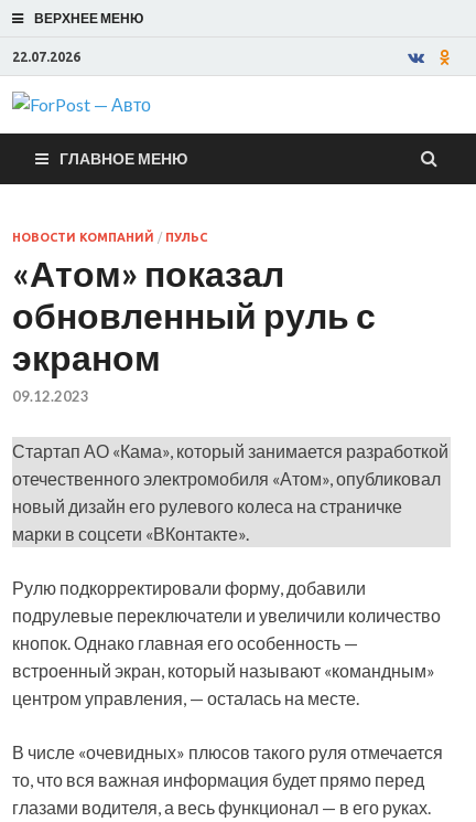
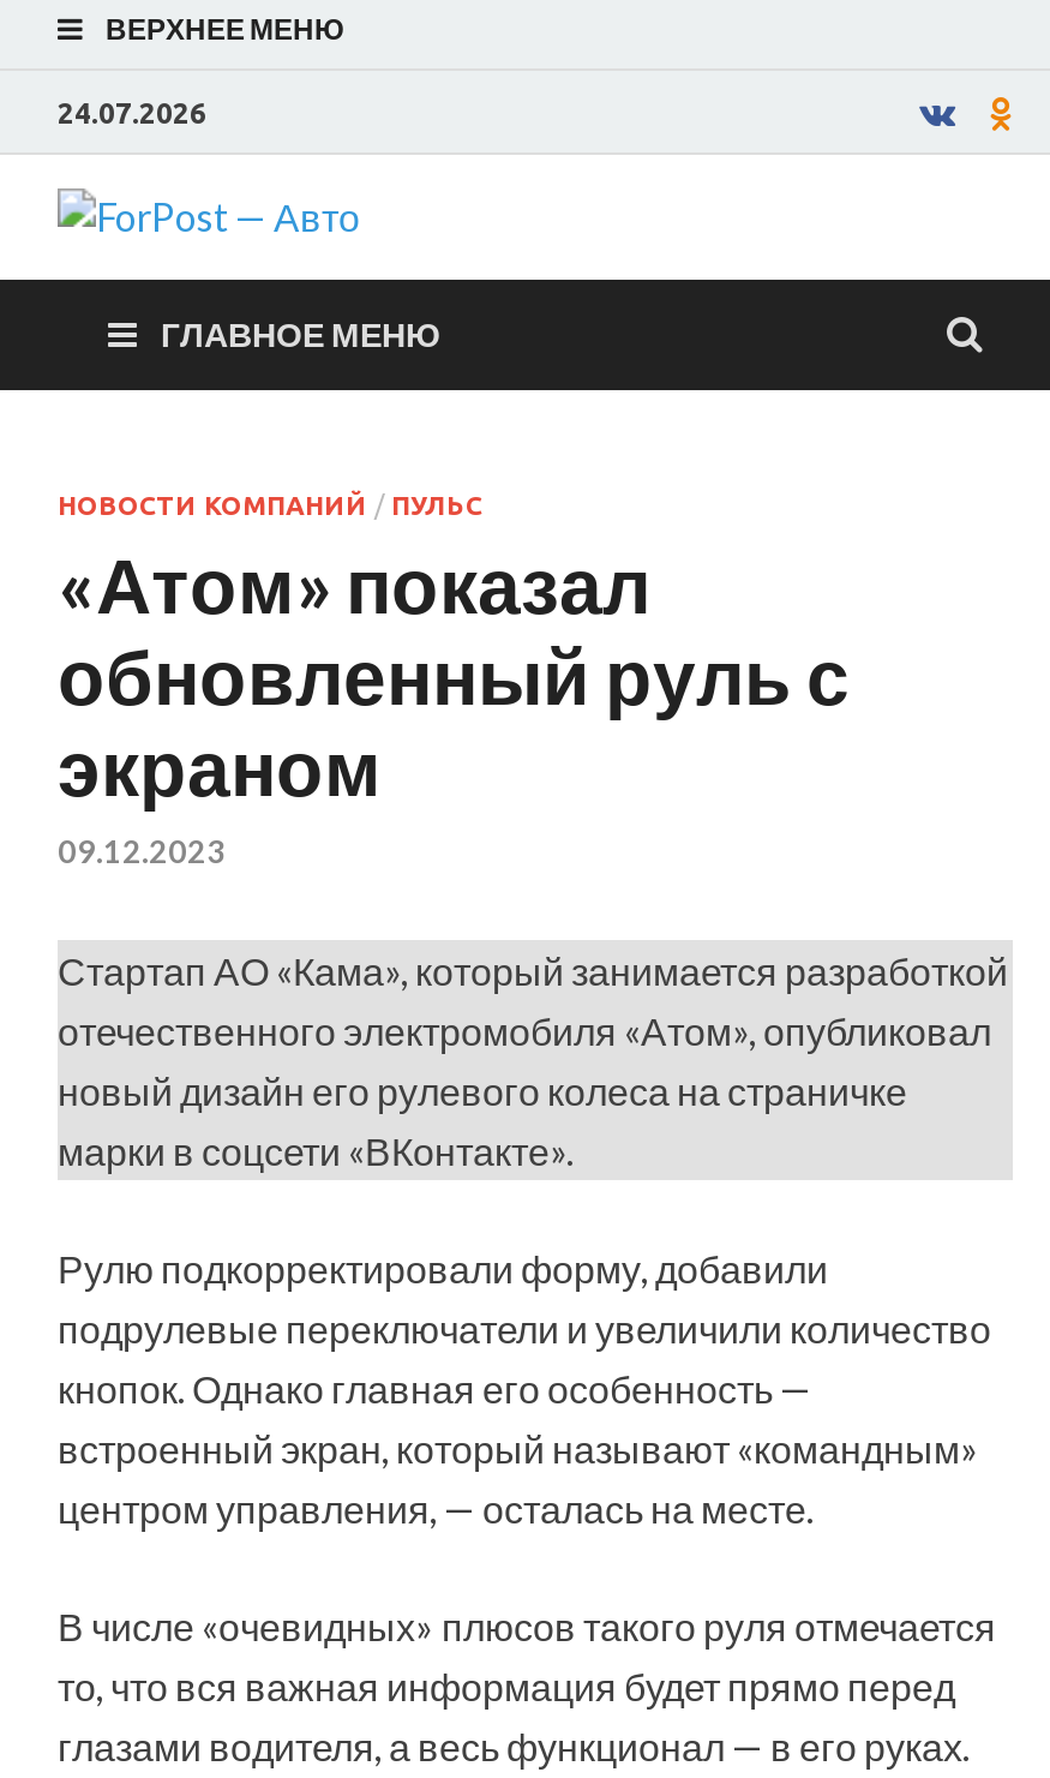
[12,49,80,63] 22.07.2026 -> [58,96,206,127] 24.07.2026

